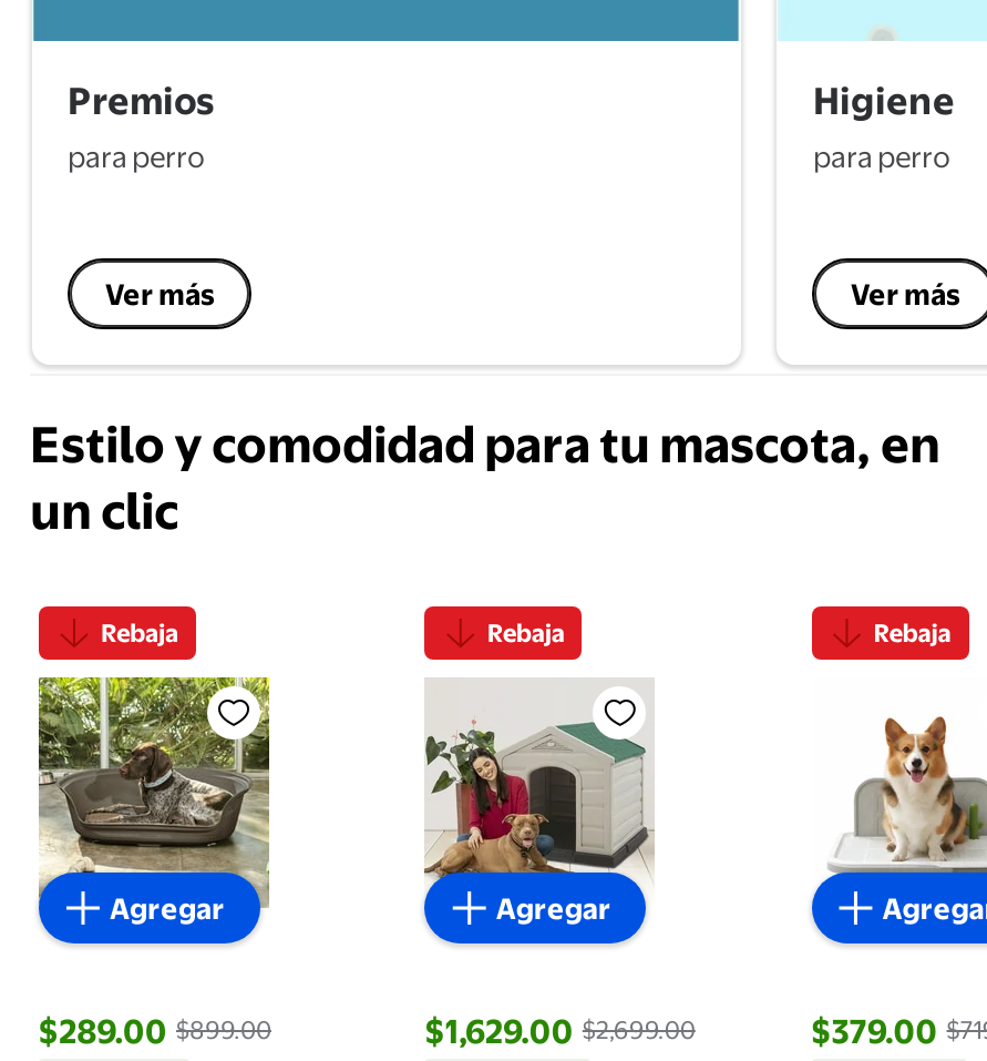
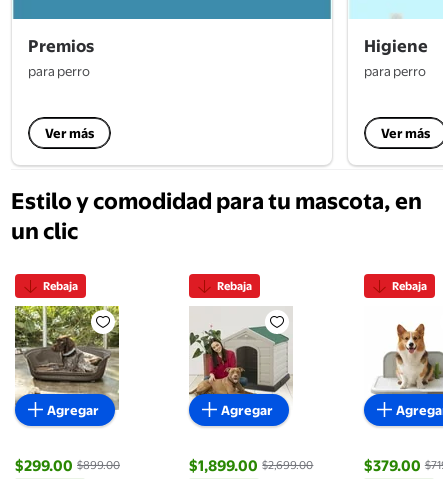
[39,1009,271,1051] $289.00 $899.00 -> [15,456,120,475] $299.00 $899.00
[425,1009,695,1051] $1,629.00 $2,699.00 -> [189,456,313,475] $1,899.00 $2,699.00

